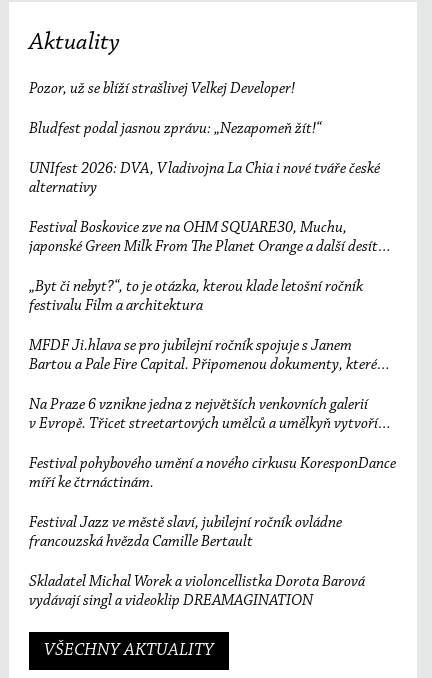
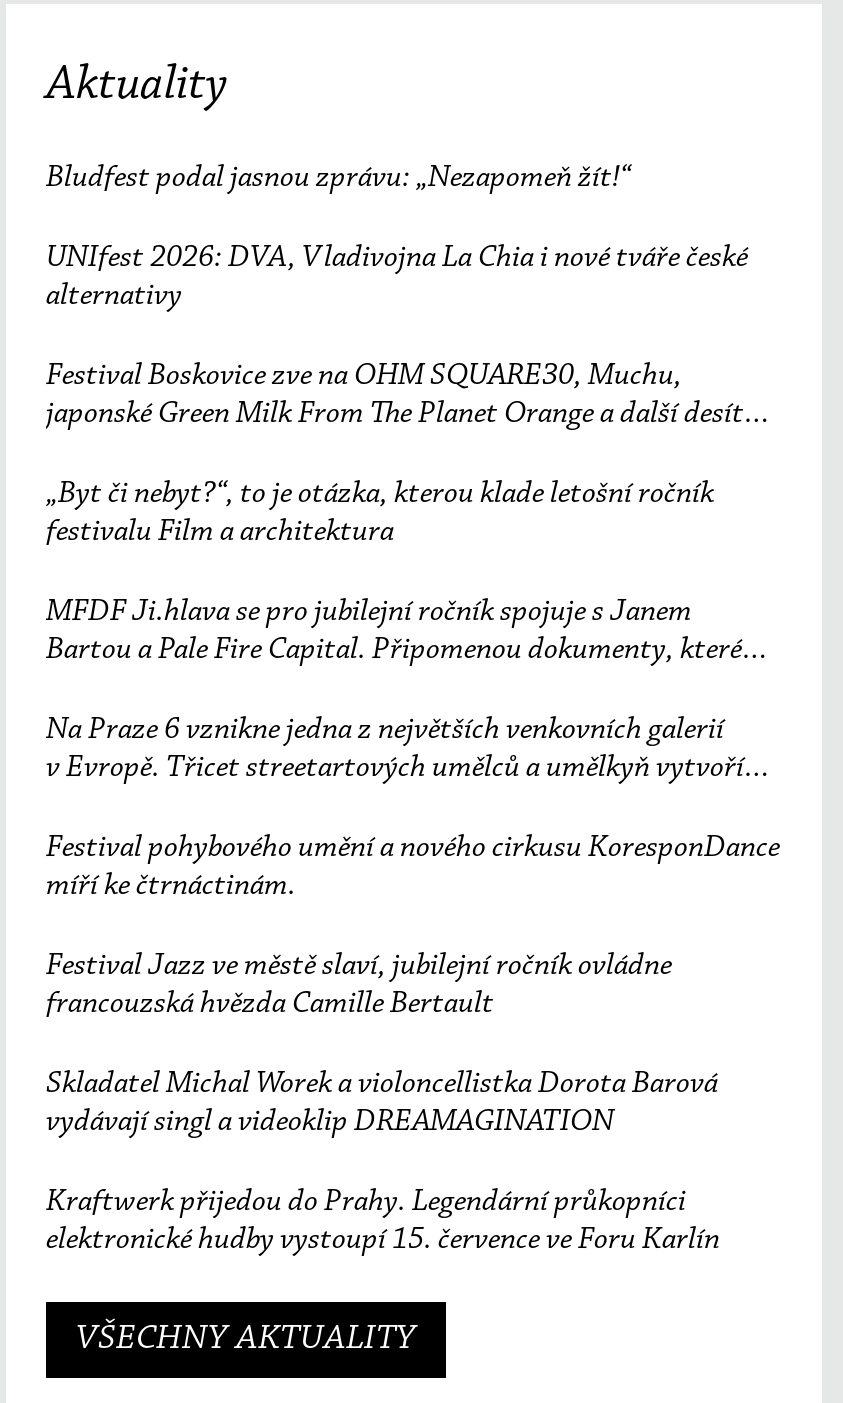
[29,81,295,97] Pozor, už se blíží strašlivej Velkej Developer! -> none
moved [29,121,396,590] -> [46,162,780,1100]: Bludfest podal jasnou zprávu: „Nezapomeň žít!“ | UNIfest 2026: DVA, Vladivojna La Chia i nové tváře české | alternativy | ... | francouzská hvězda Camille Bertault | Skladatel Michal Worek a violoncellistka Dorota Barová
none -> [46,1186,720,1256] Kraftwerk přijedou do Prahy. Legendární průkopníci | elektronické hudby vystoupí 15. července ve Foru Karlín

